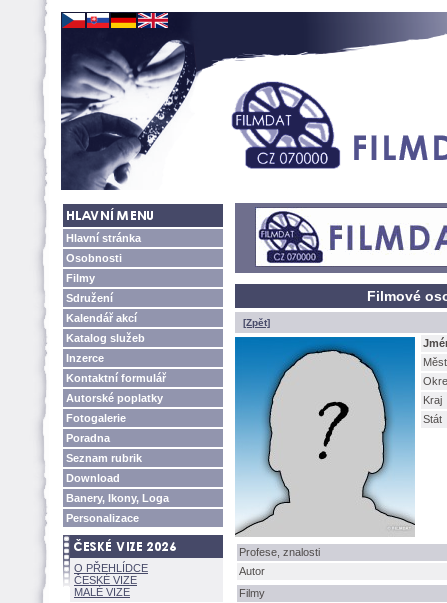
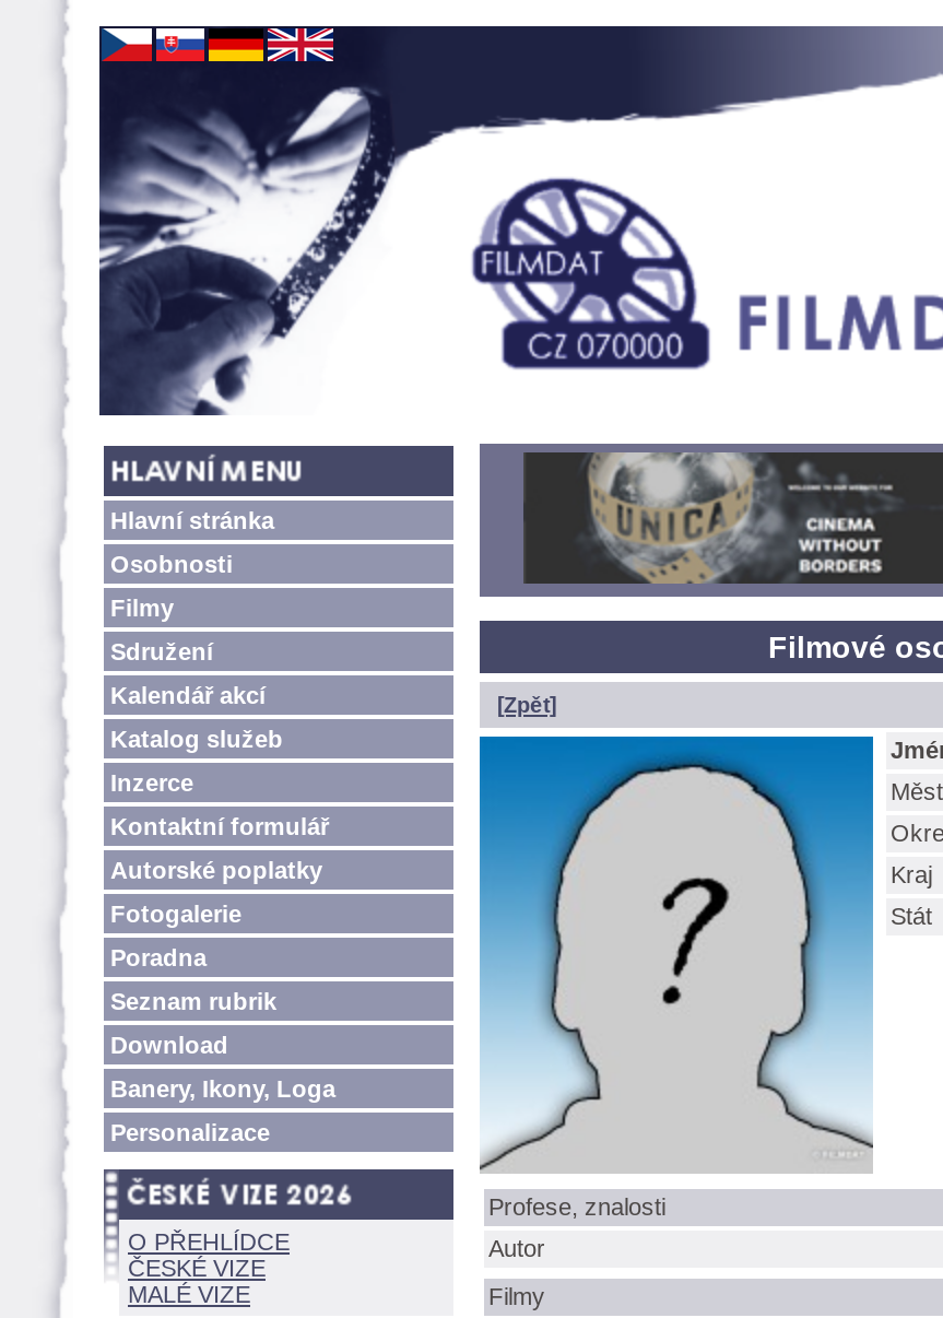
[255,207,444,267] [image] -> [523,452,936,584] [image]

